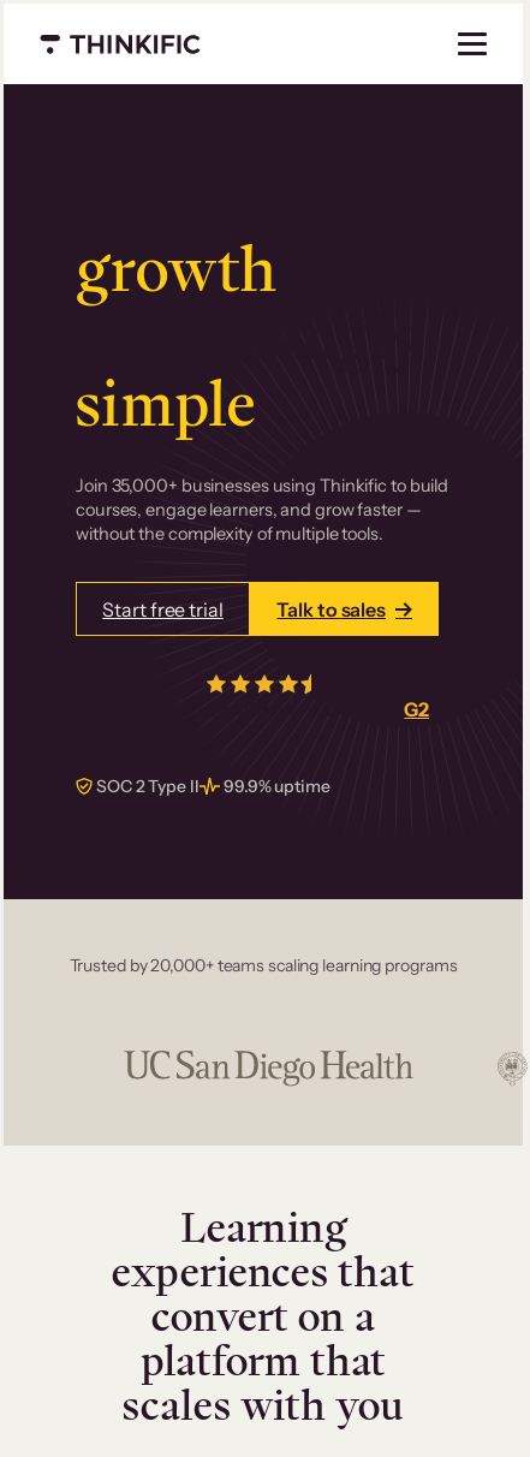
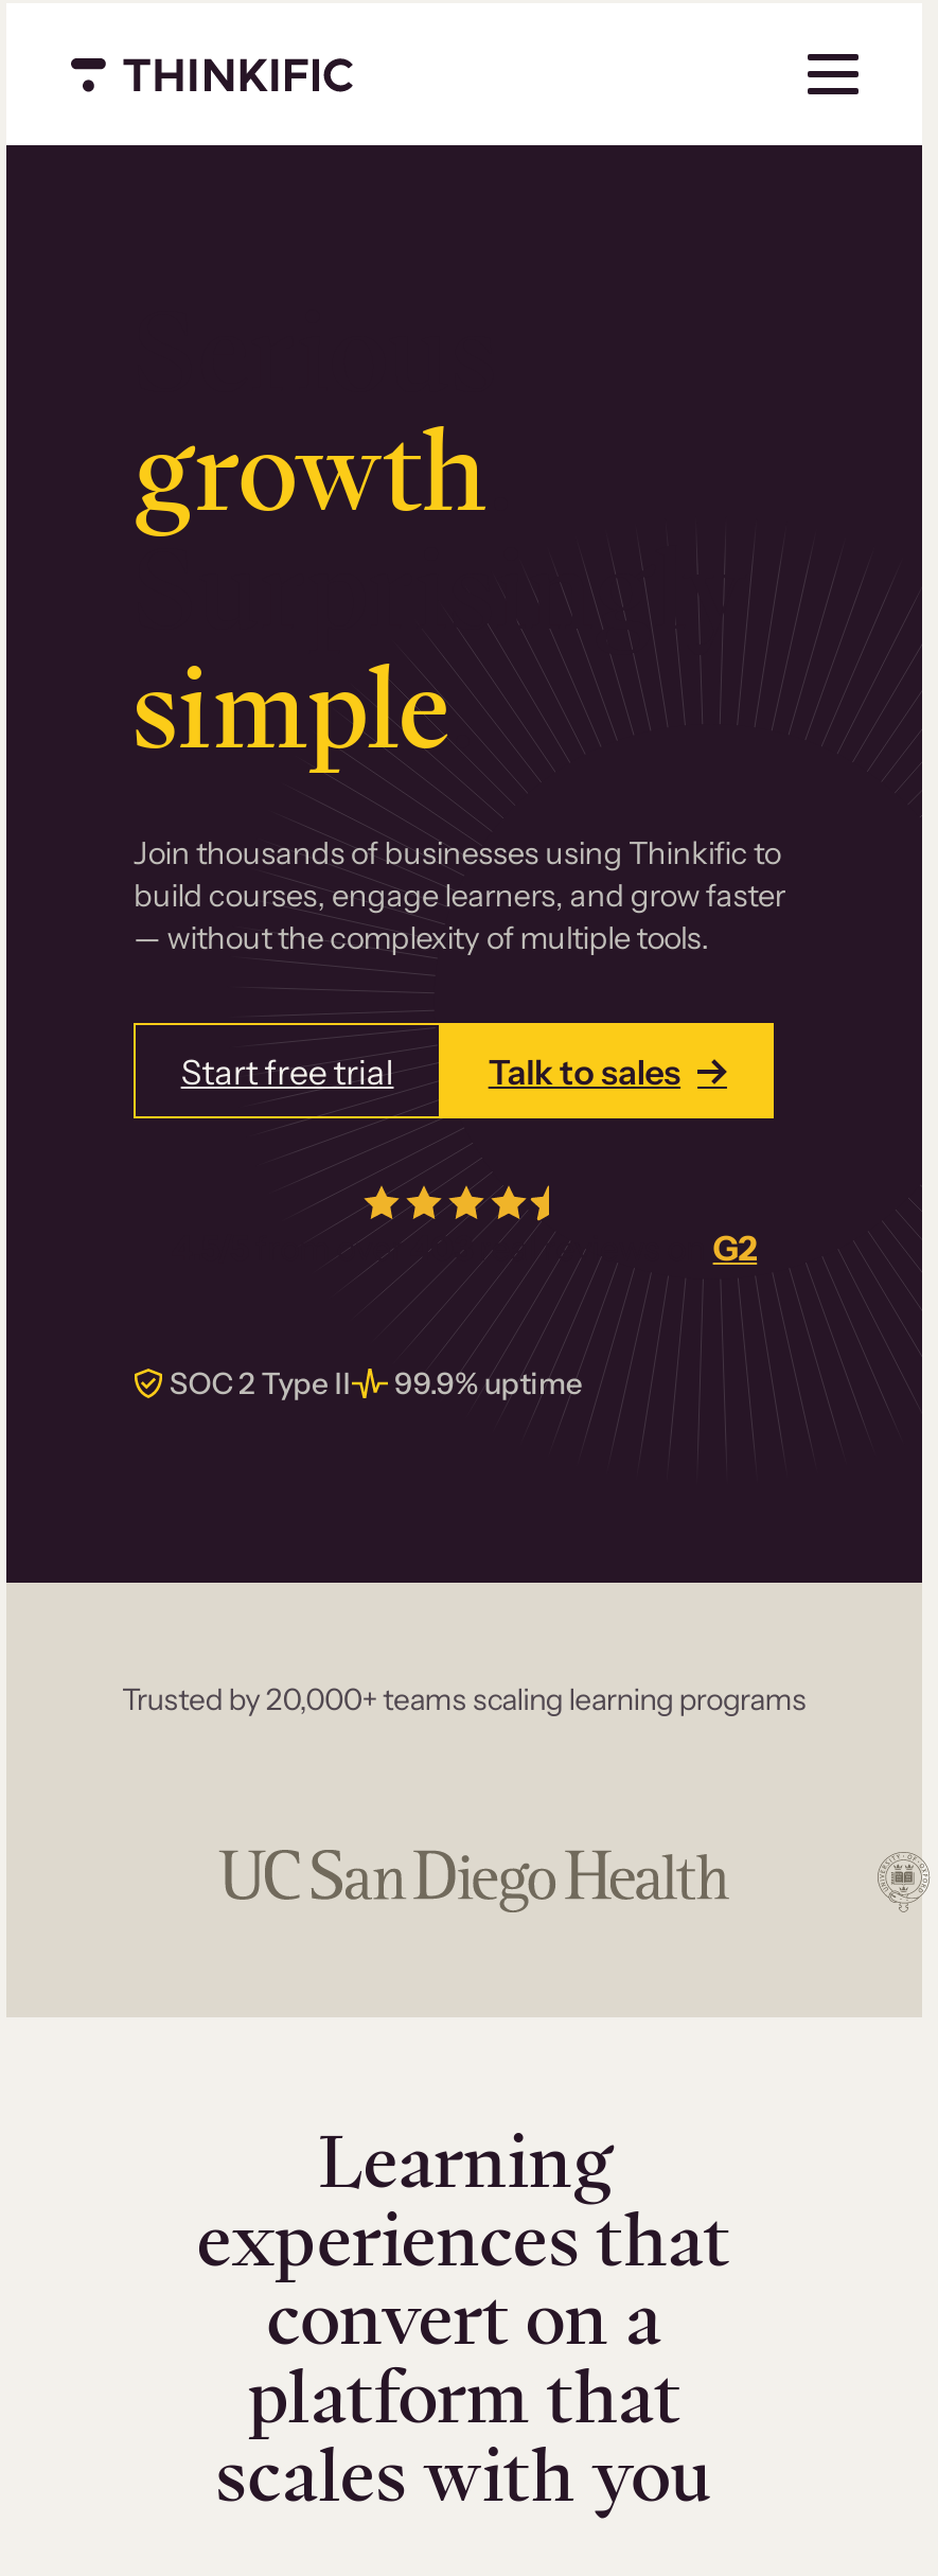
[76,475,449,545] Join 35,000+ businesses using Thinkific to build | courses, engage learners, and grow faster — | without the complexity of multiple tools. -> [134,835,785,958] Join thousands of businesses using Thinkific to | build courses, engage learners, and grow faster | — without the complexity of multiple tools.

